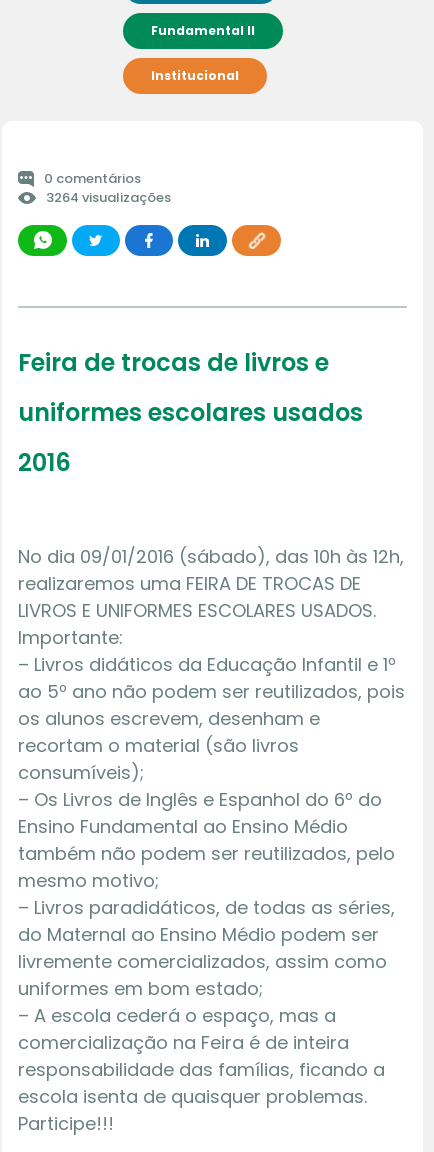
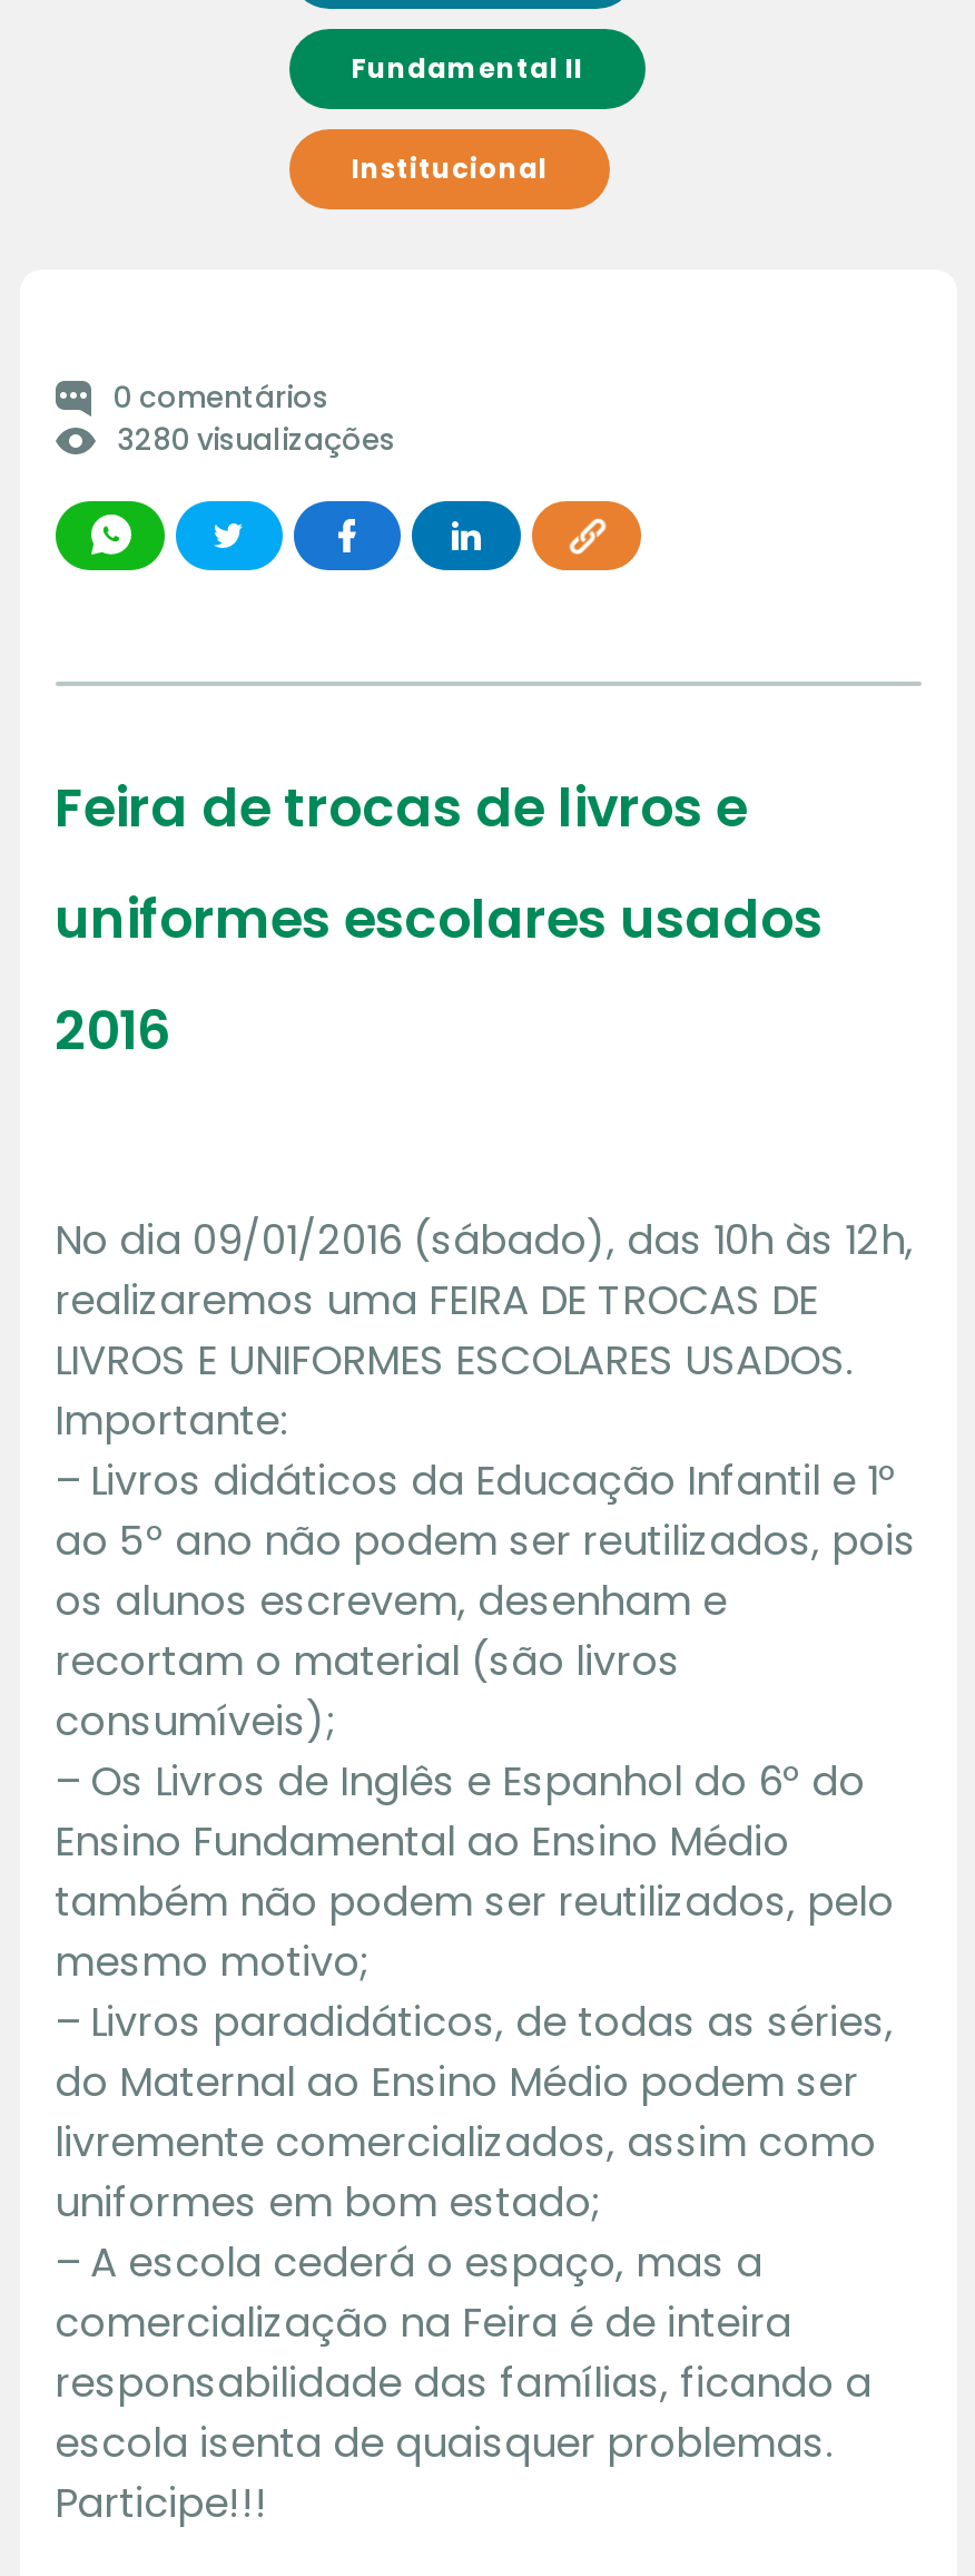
[45,188,170,207] 3264 visualizações -> [117,419,395,461] 3280 visualizações

